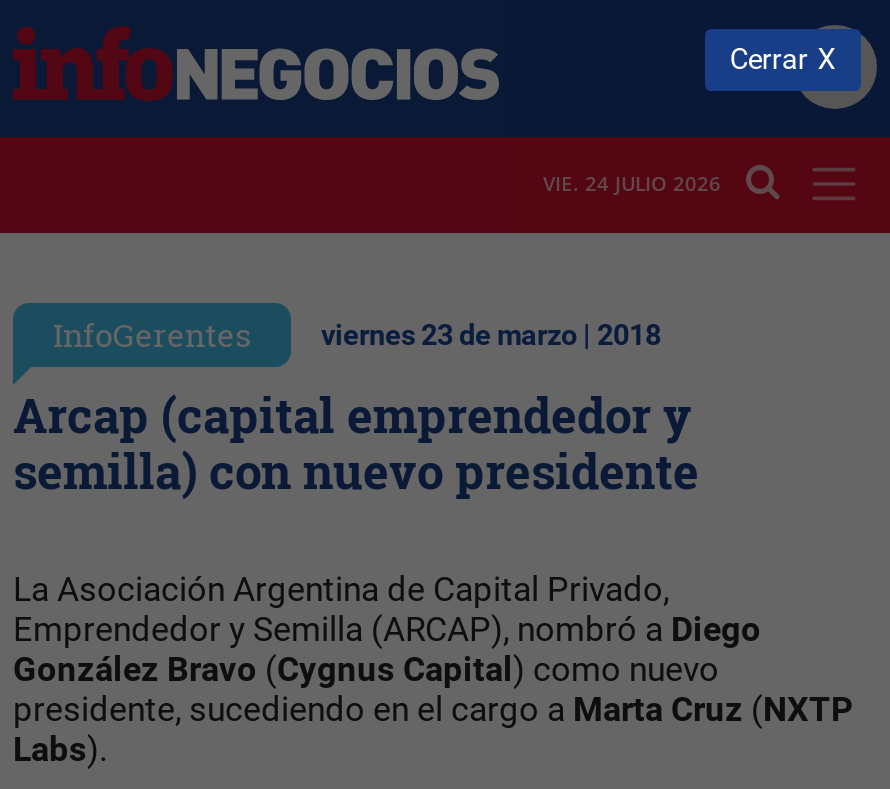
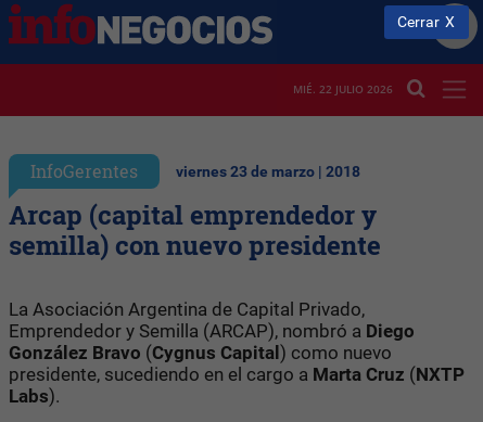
[543,170,721,198] VIE. 24 JULIO 2026 -> [293,82,393,97] MIÉ. 22 JULIO 2026

